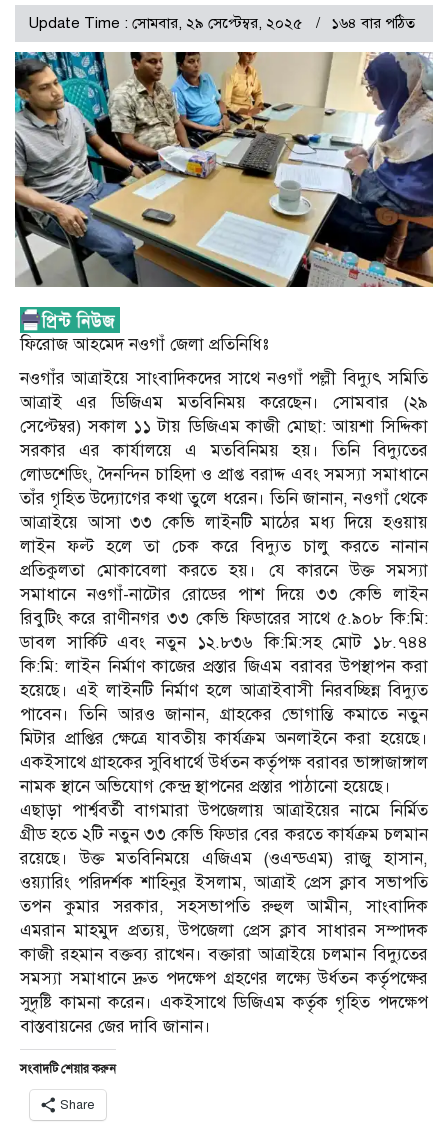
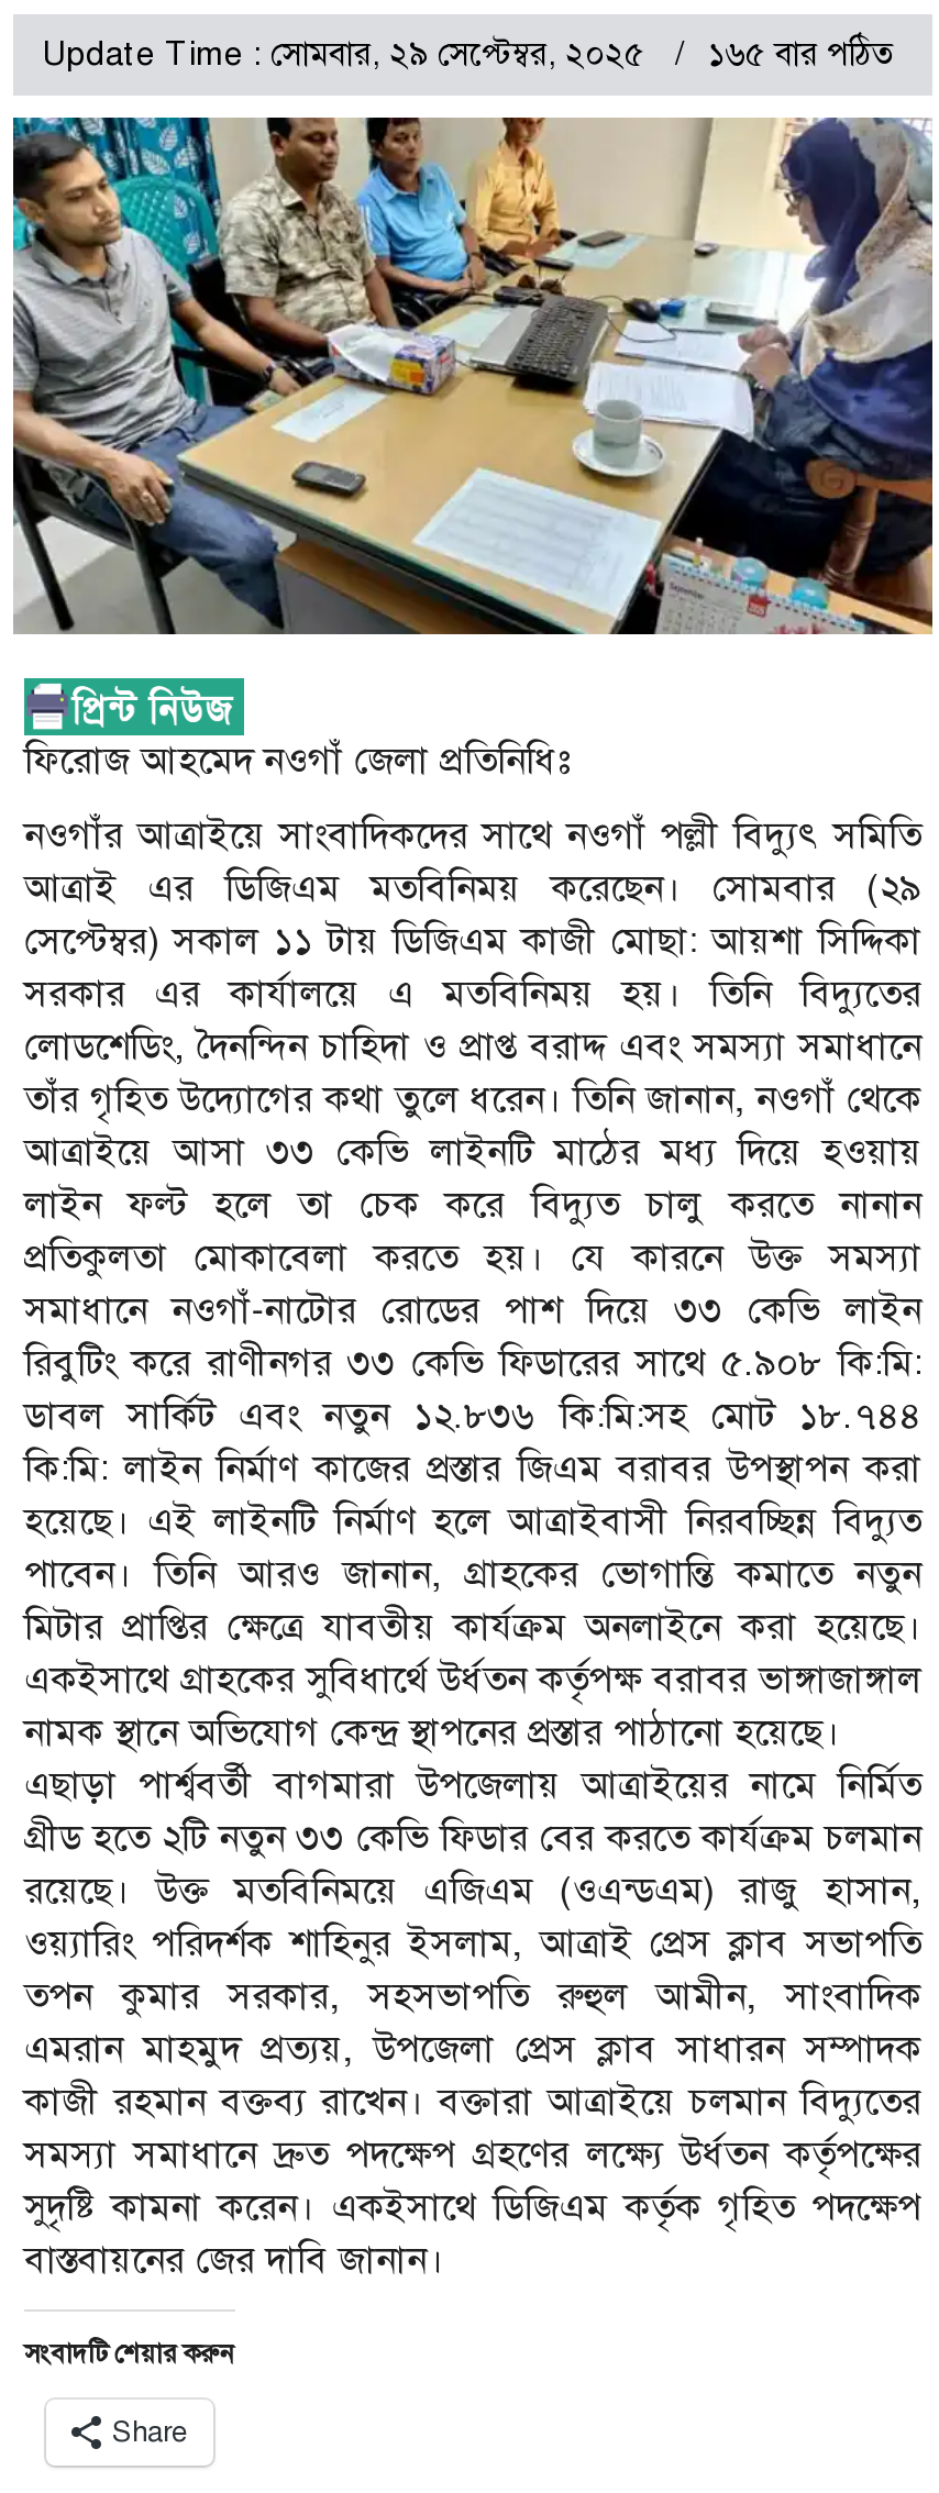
[28,14,415,32] Update Time : সোমবার, ২৯ সেপ্টেম্বর, ২০২৫ ১৬৪ বার পঠিত -> [42,34,893,74] Update Time : সোমবার, ২৯ সেপ্টেম্বর, ২০২৫ ১৬৫ বার পঠিত

